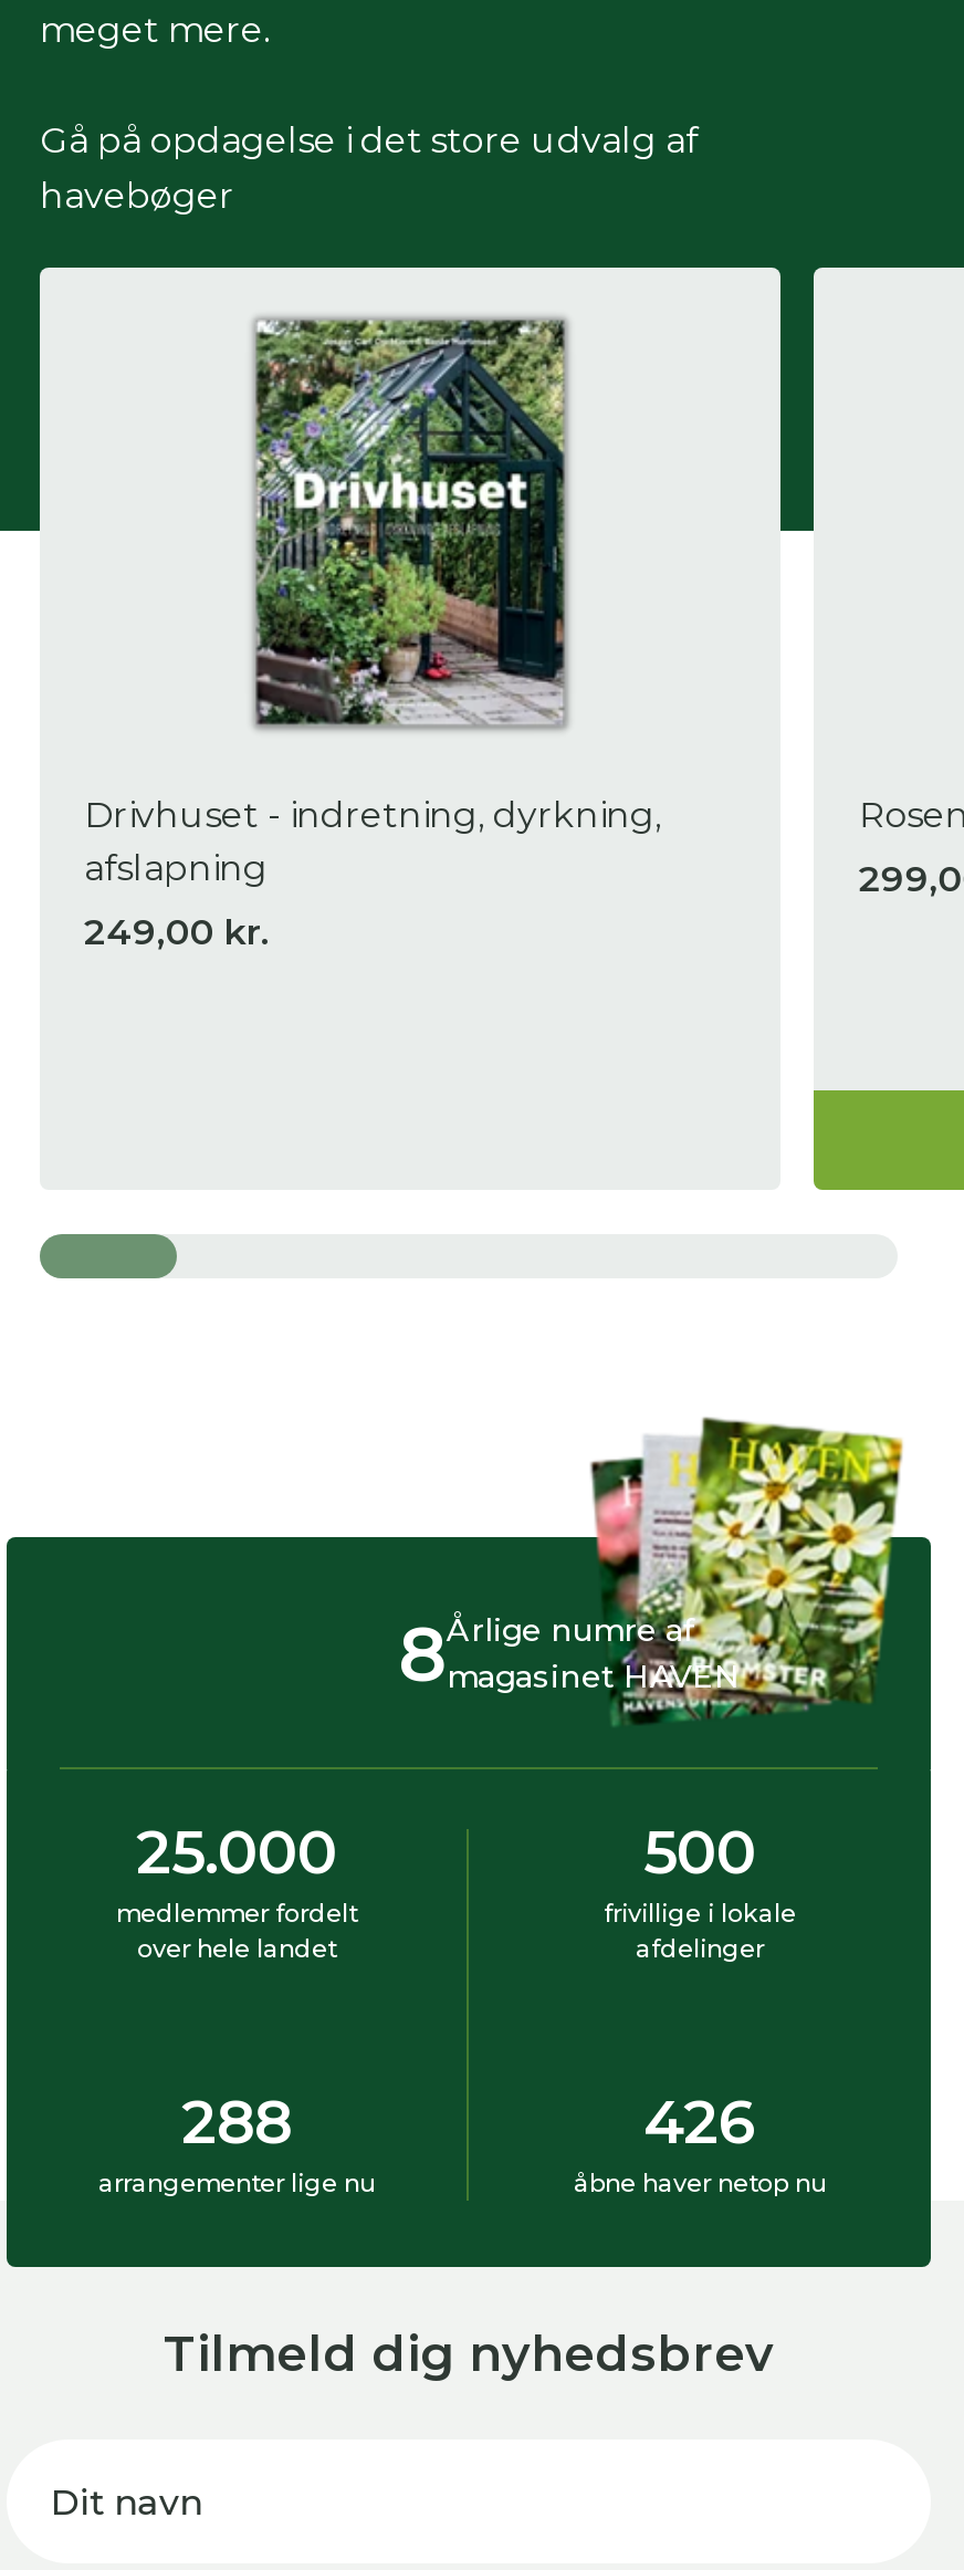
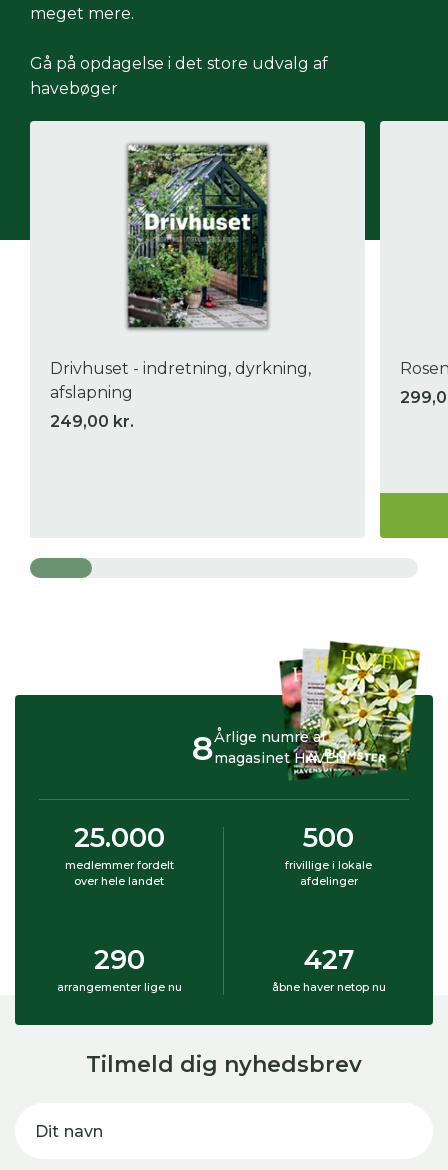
[181,2086,292,2159] 288 -> [93,943,144,976] 290
[643,2086,756,2159] 426 -> [303,943,353,976] 427

